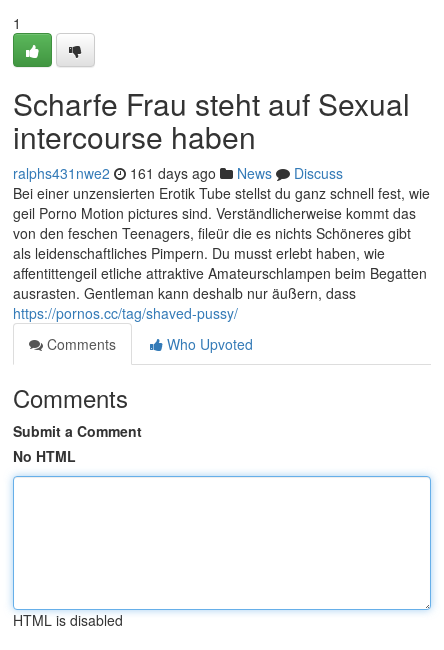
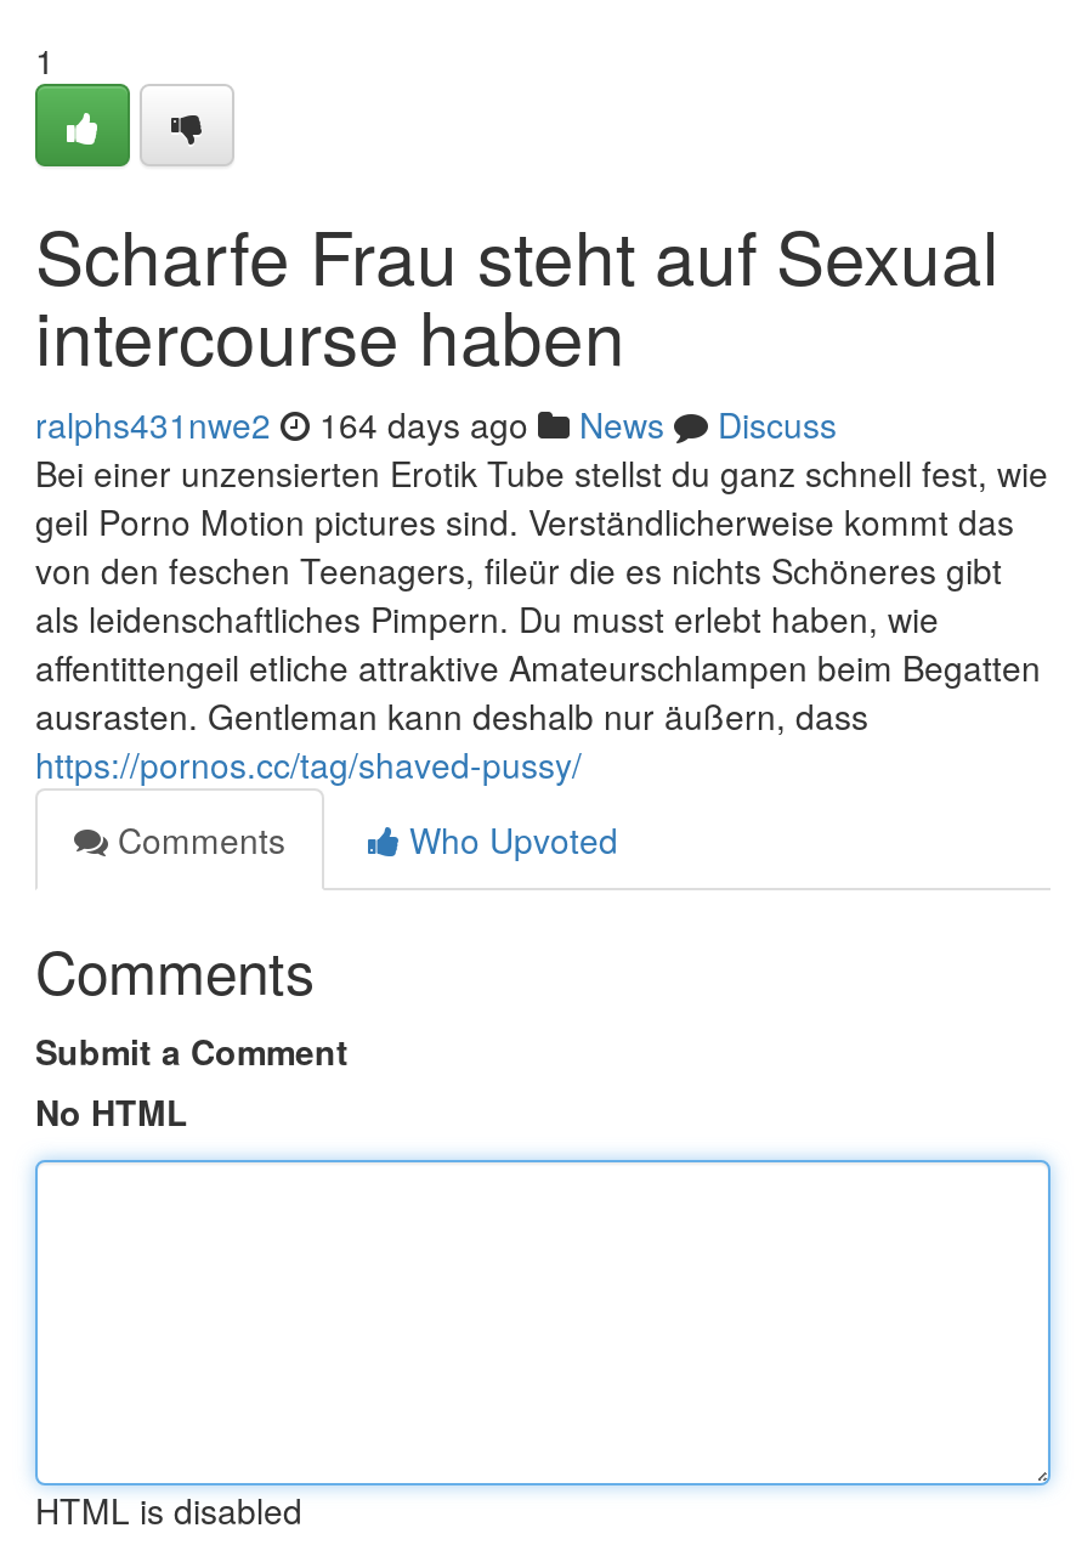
[13,163,343,183] ralphs431nwe2 161 days ago News Discuss -> [35,400,837,448] ralphs431nwe2 164 days ago News Discuss

